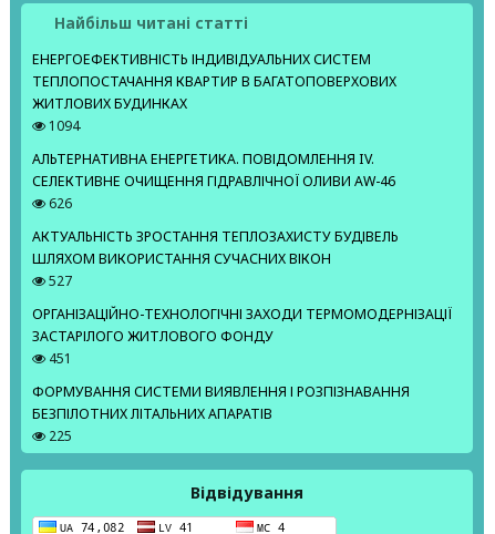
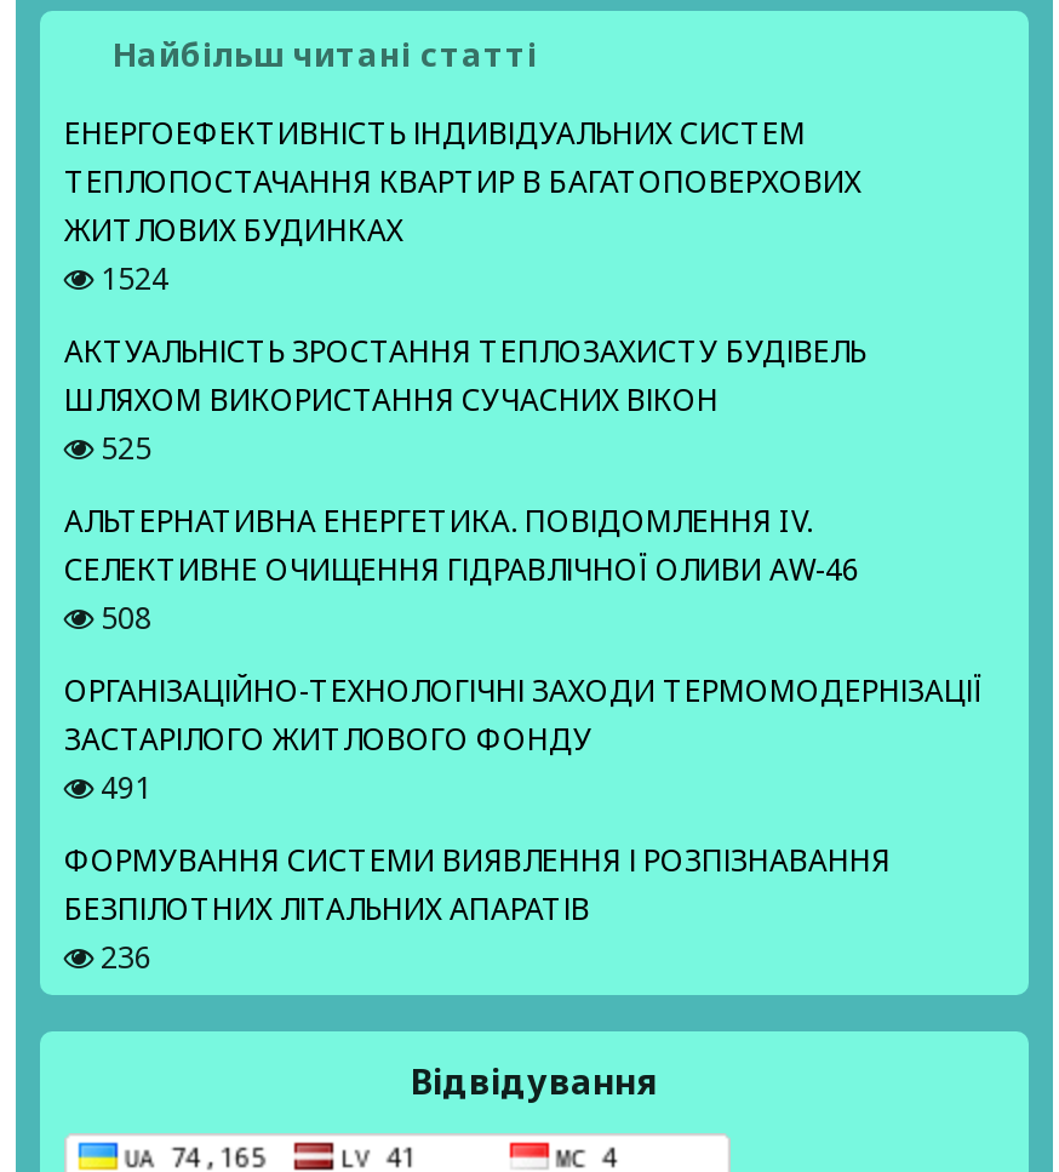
[45,117,80,136] 1094 -> [93,259,168,470] 1524 | 525
moved [32,150,395,191] -> [64,502,859,591]: АЛЬТЕРНАТИВНА ЕНЕРГЕТИКА. ПОВІДОМЛЕННЯ IV. | СЕЛЕКТИВНЕ ОЧИЩЕННЯ ГІДРАВЛІЧНОЇ ОЛИВИ AW-46
[45,194,72,291] 626 | 527 -> [93,598,151,640] 508
moved [32,228,399,269] -> [64,332,866,422]: АКТУАЛЬНІСТЬ ЗРОСТАННЯ ТЕПЛОЗАХИСТУ БУДІВЕЛЬ | ШЛЯХОМ ВИКОРИСТАННЯ СУЧАСНИХ ВІКОН
[45,349,72,368] 451 -> [93,768,151,809] 491
[45,427,72,446] 225 -> [93,938,151,979] 236

